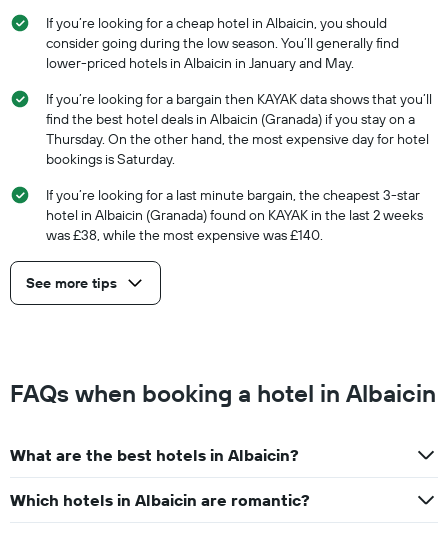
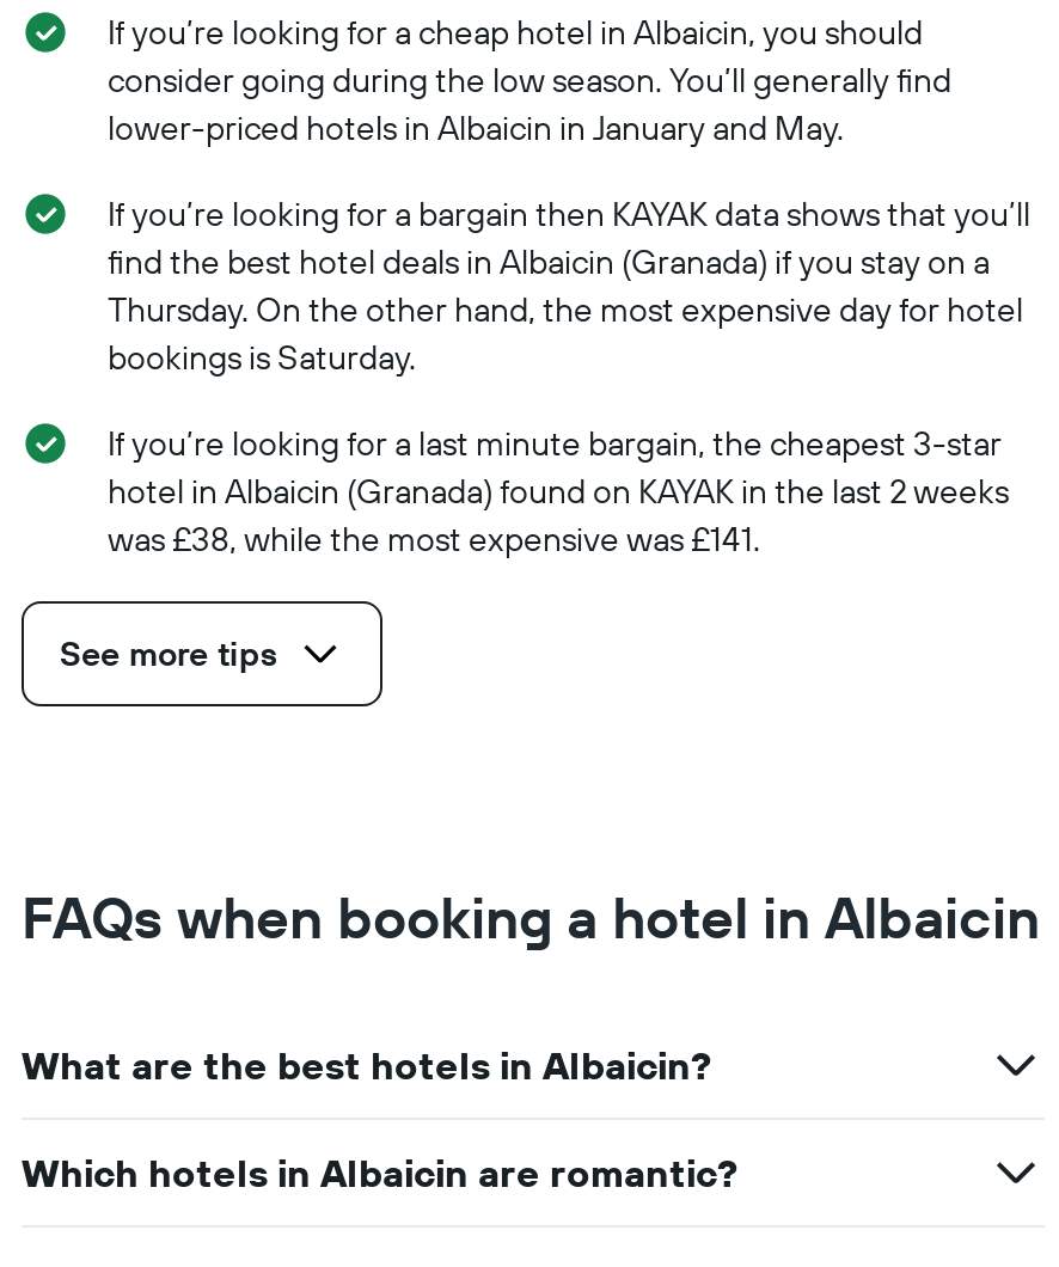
[46,226,323,244] was £38, while the most expensive was £140. -> [108,518,760,561] was £38, while the most expensive was £141.

